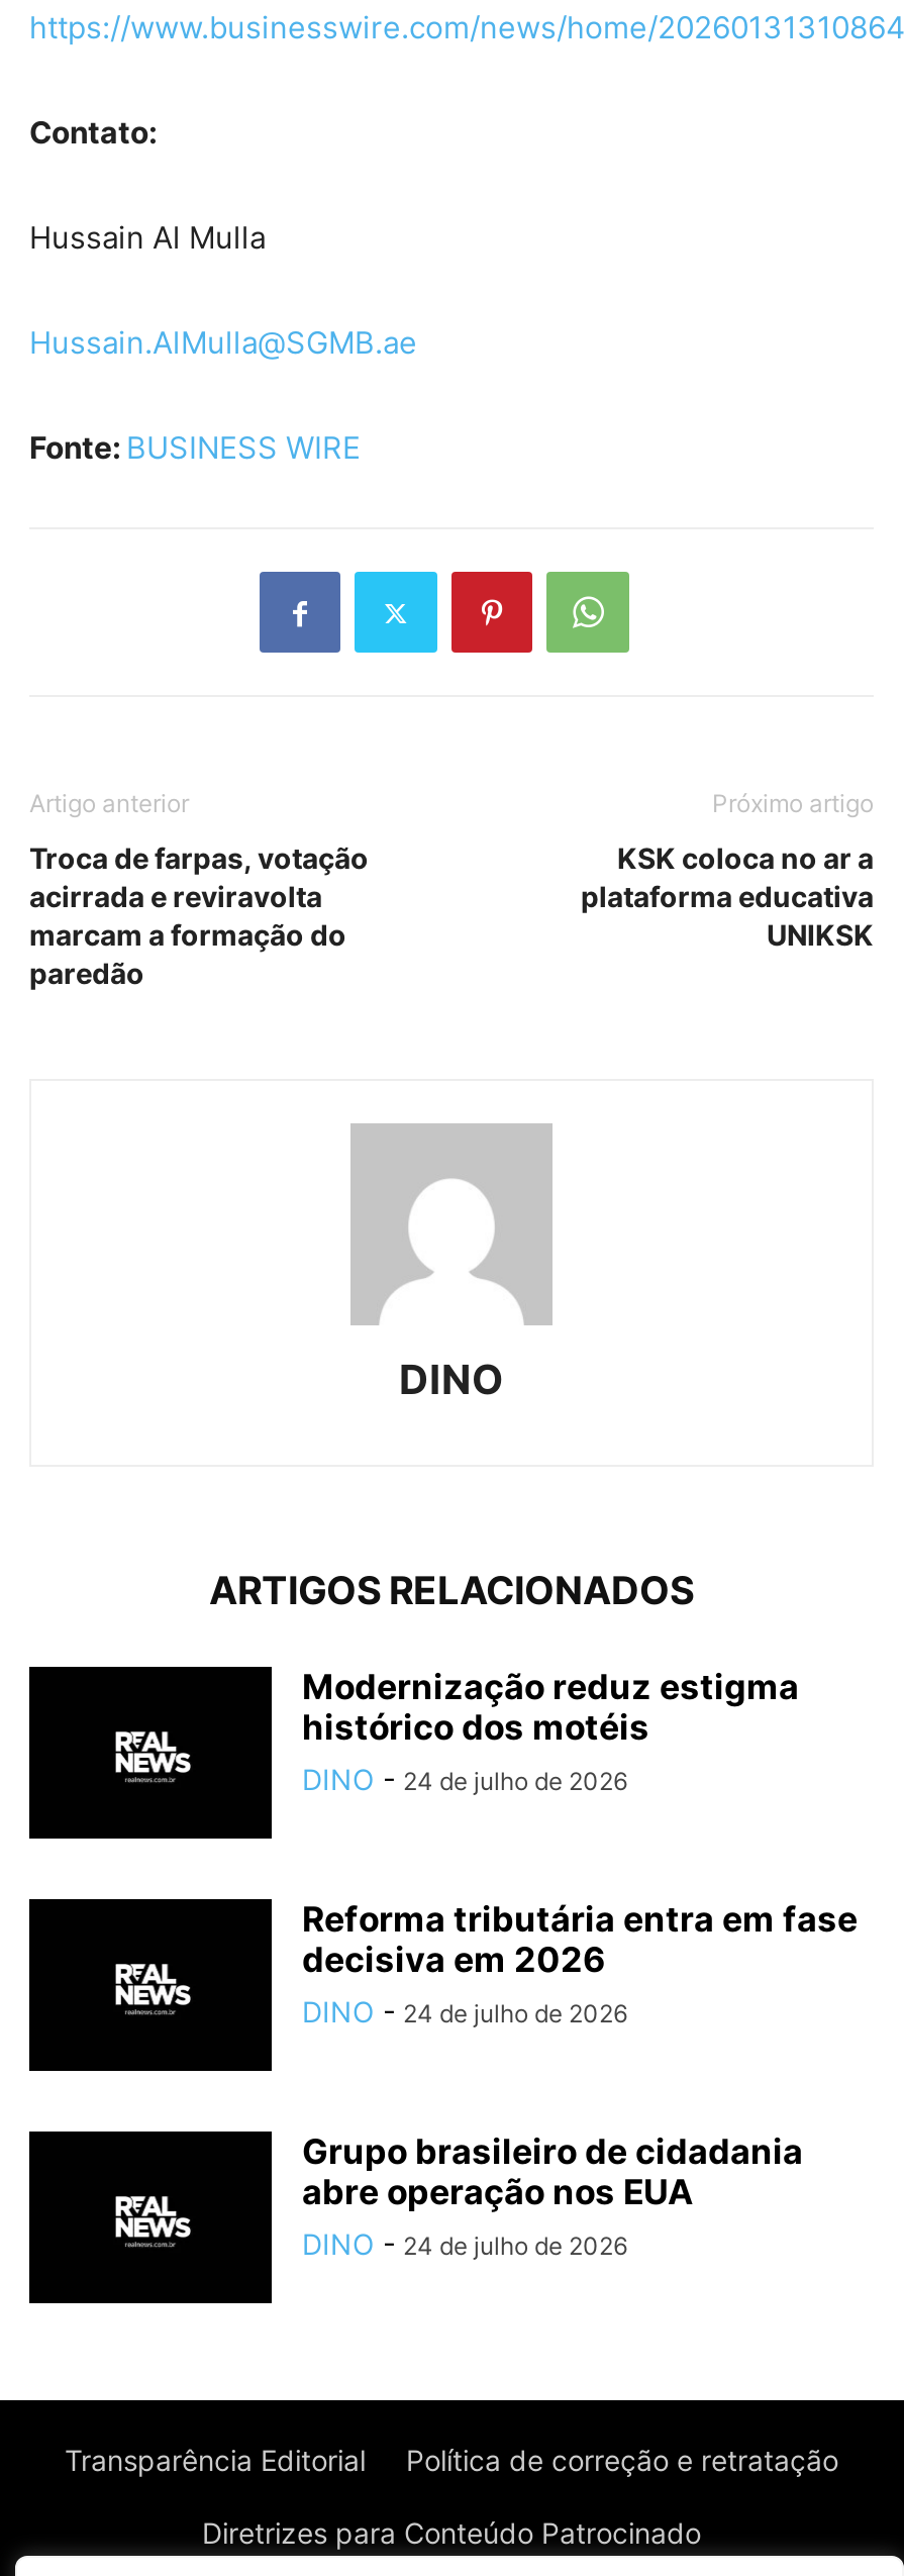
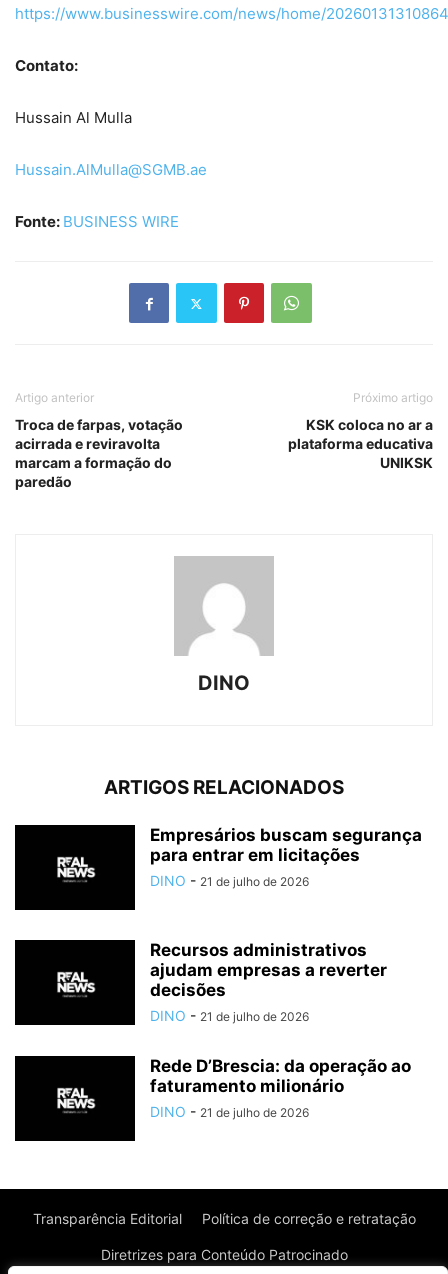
[302,1668,799,1797] Modernização reduz estigma | histórico dos motéis | DINO - 24 de julho de 2026 -> [150,825,422,889] Empresários buscam segurança | para entrar em licitações | DINO - 21 de julho de 2026
[302,1900,858,2029] Reforma tributária entra em fase | decisiva em 2026 | DINO - 24 de julho de 2026 -> [150,940,387,1024] Recursos administrativos | ajudam empresas a reverter | decisões | DINO - 21 de julho de 2026
[302,2133,803,2262] Grupo brasileiro de cidadania | abre operação nos EUA | DINO - 24 de julho de 2026 -> [150,1056,411,1120] Rede D’Brescia: da operação ao | faturamento milionário | DINO - 21 de julho de 2026

